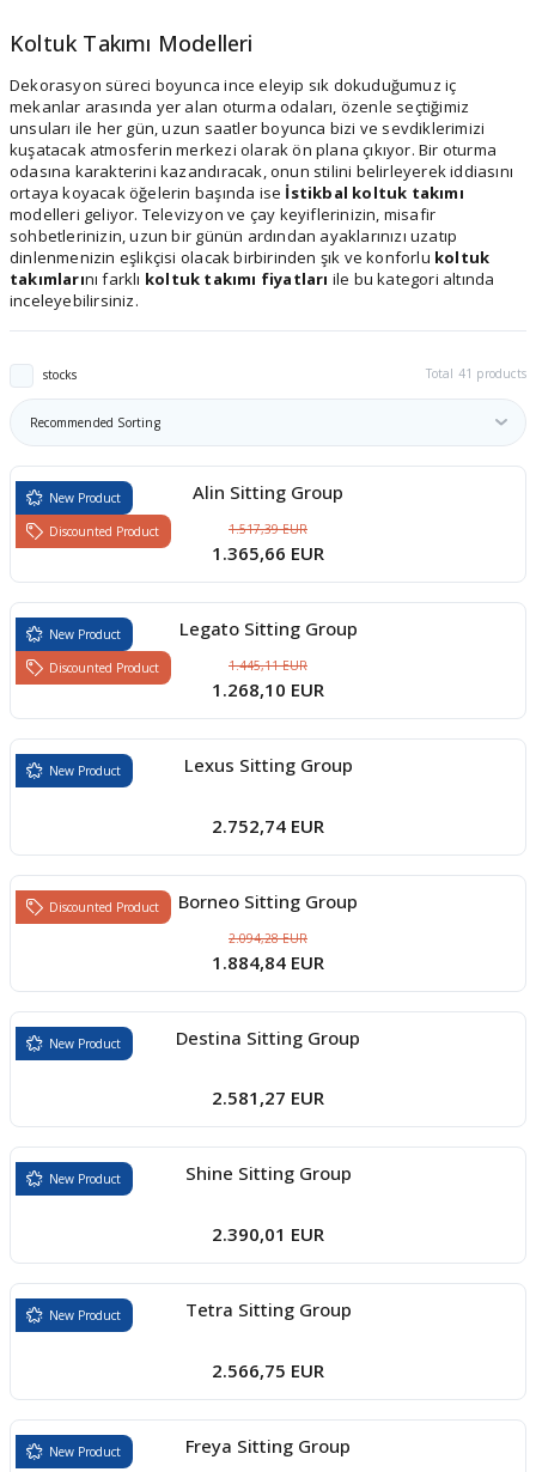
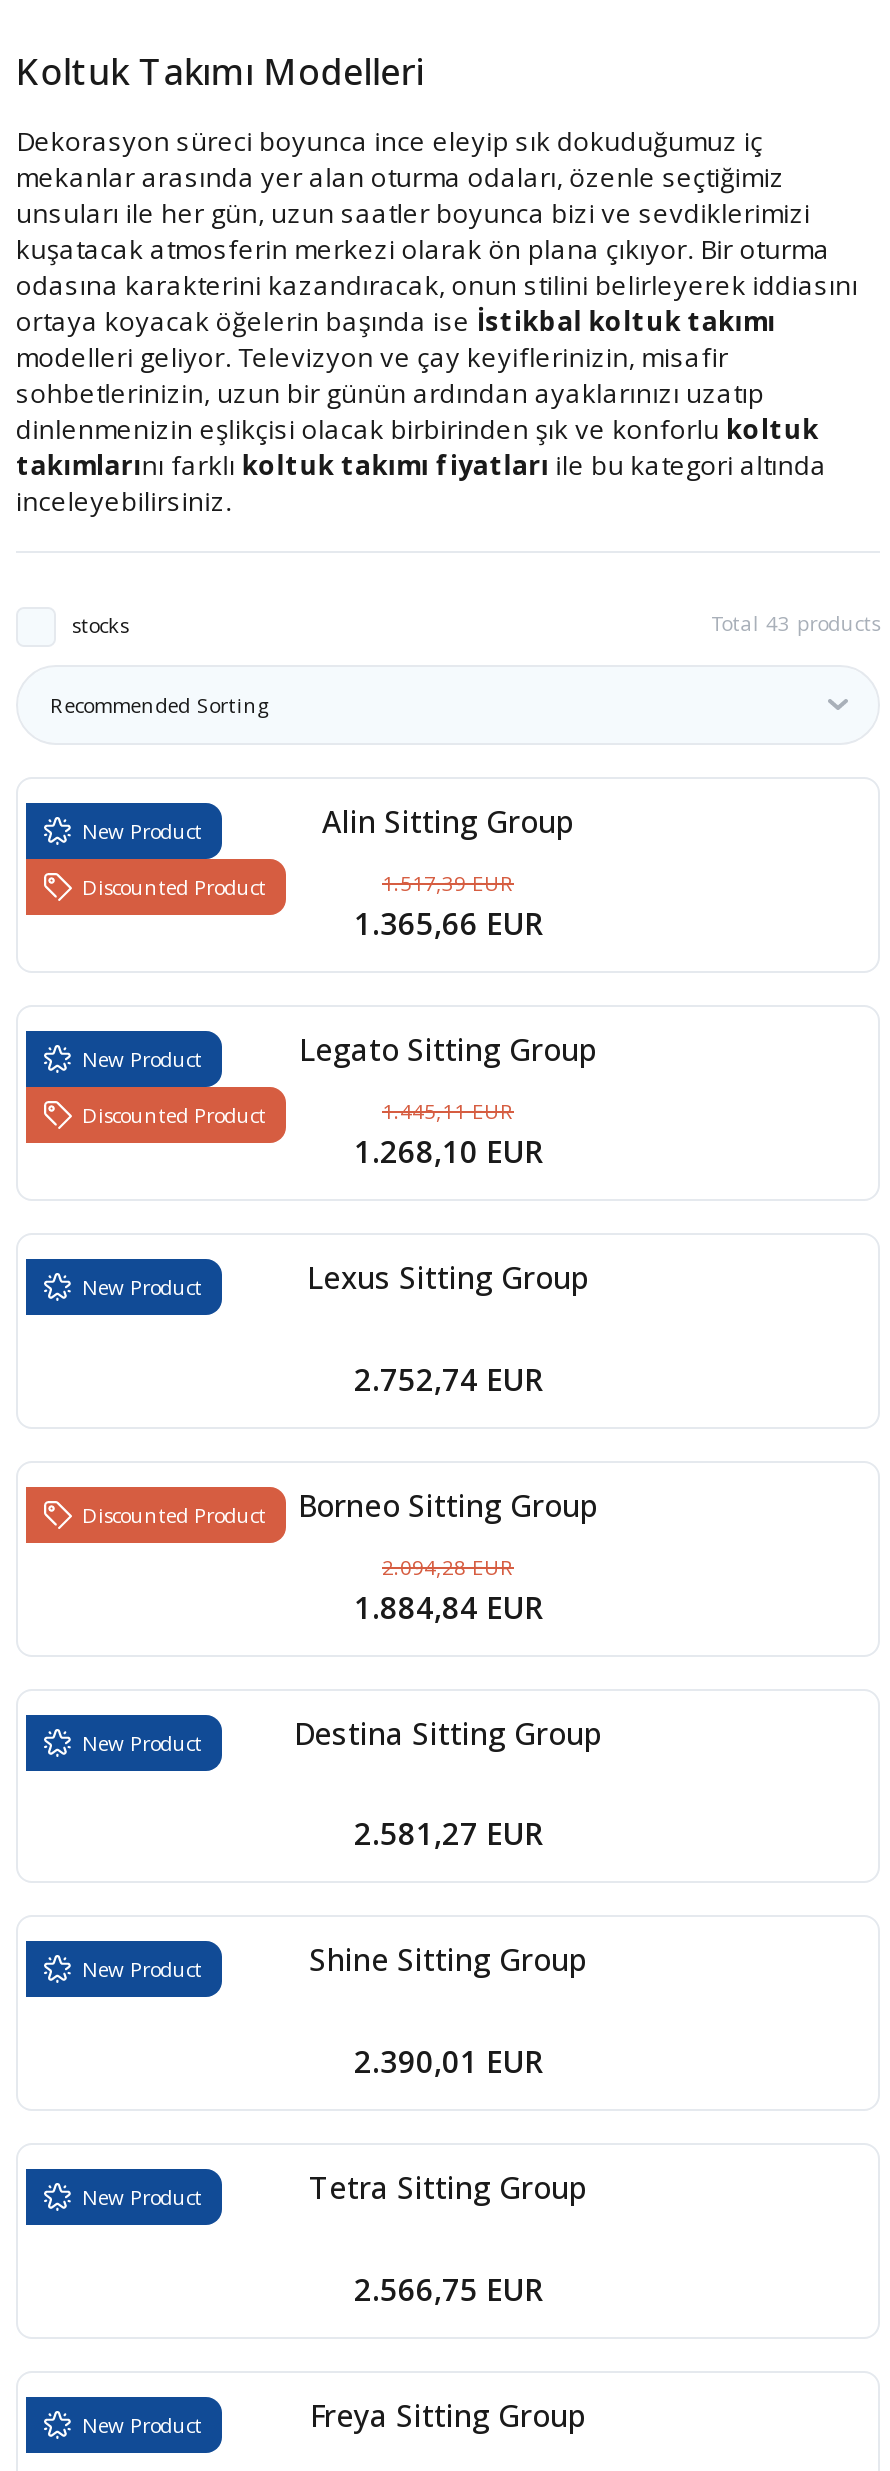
[425,365,526,382] Total 41 products -> [711,609,880,637] Total 43 products

